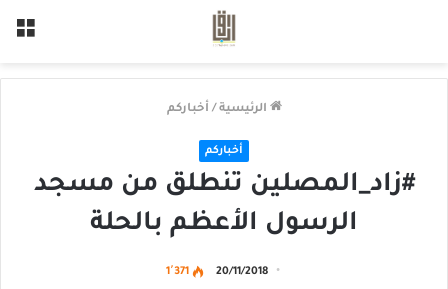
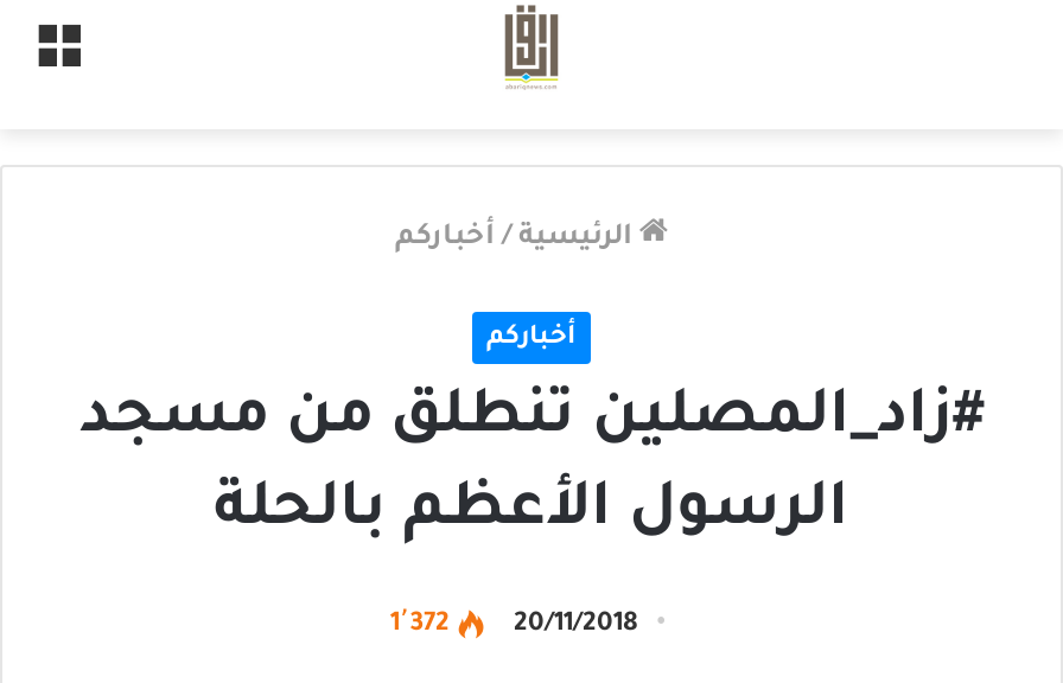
[165,266,188,278] 1٬371 -> [390,611,450,640] 1٬372

